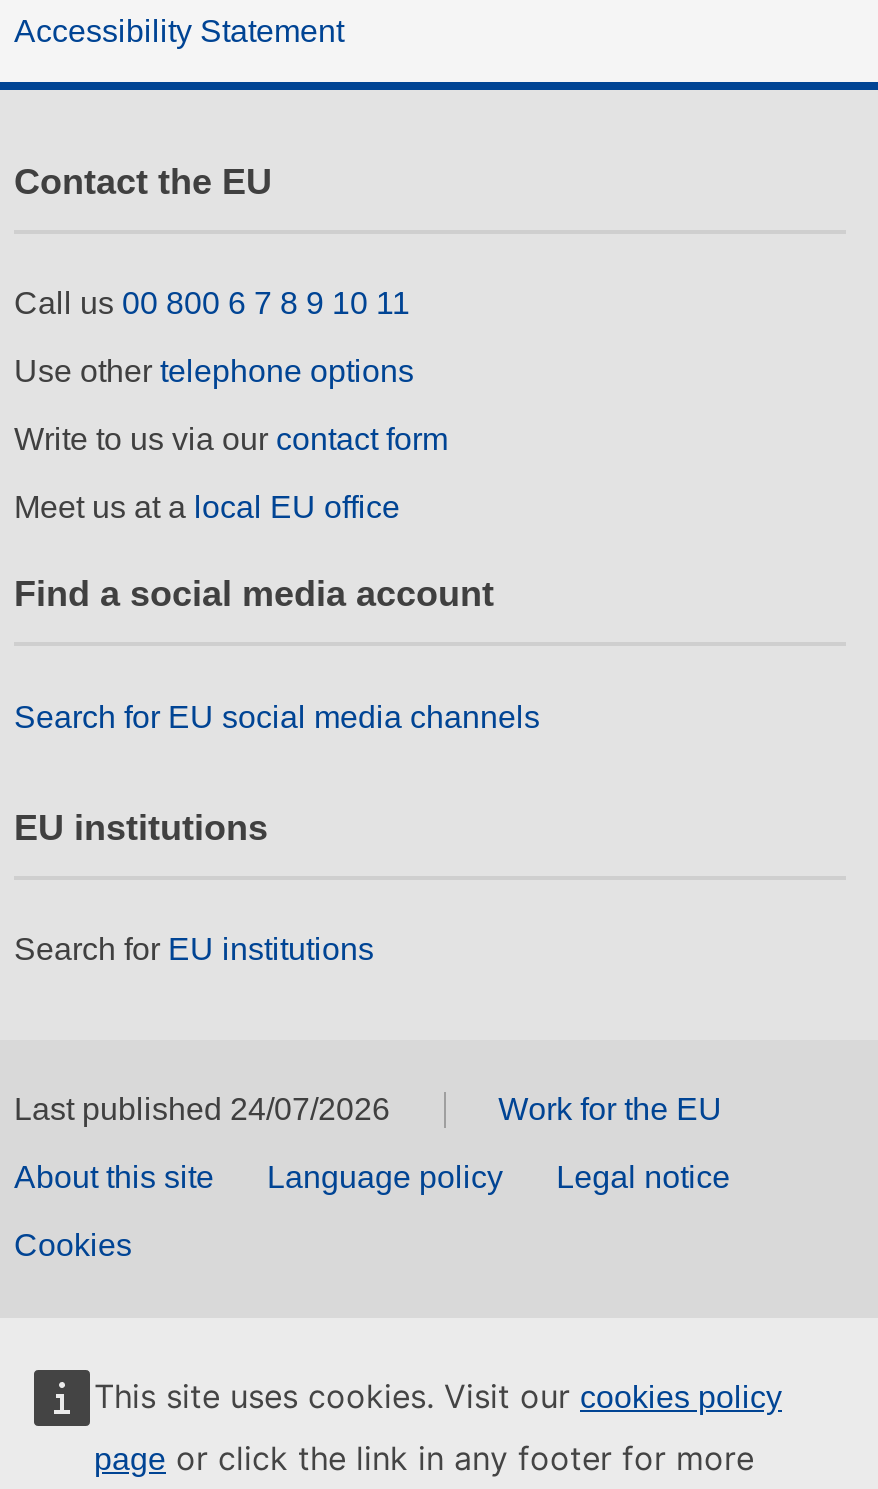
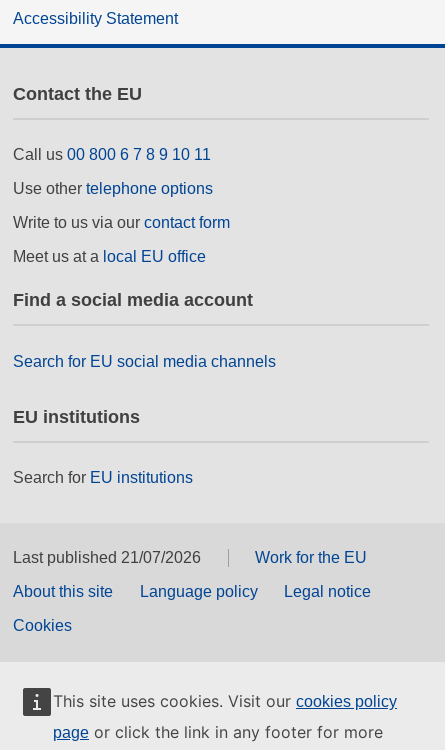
[14,1093,390,1127] Last published 24/07/2026 -> [13,549,201,566] Last published 21/07/2026

